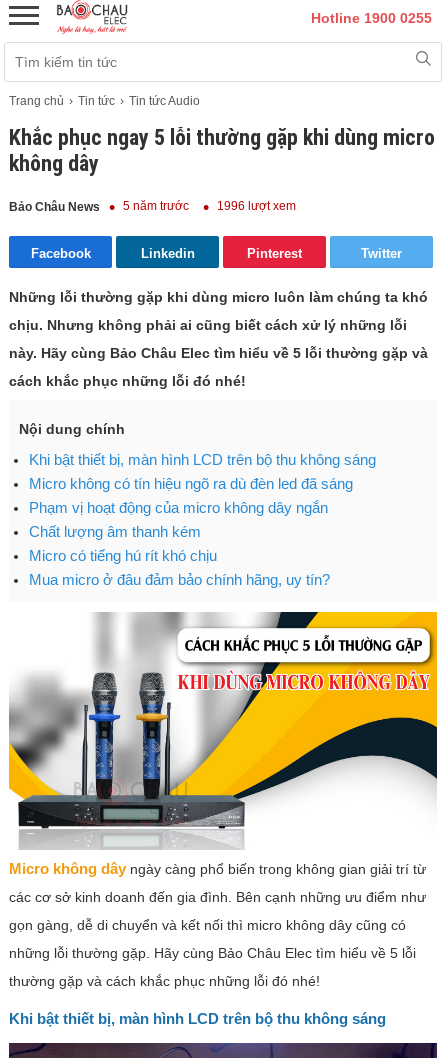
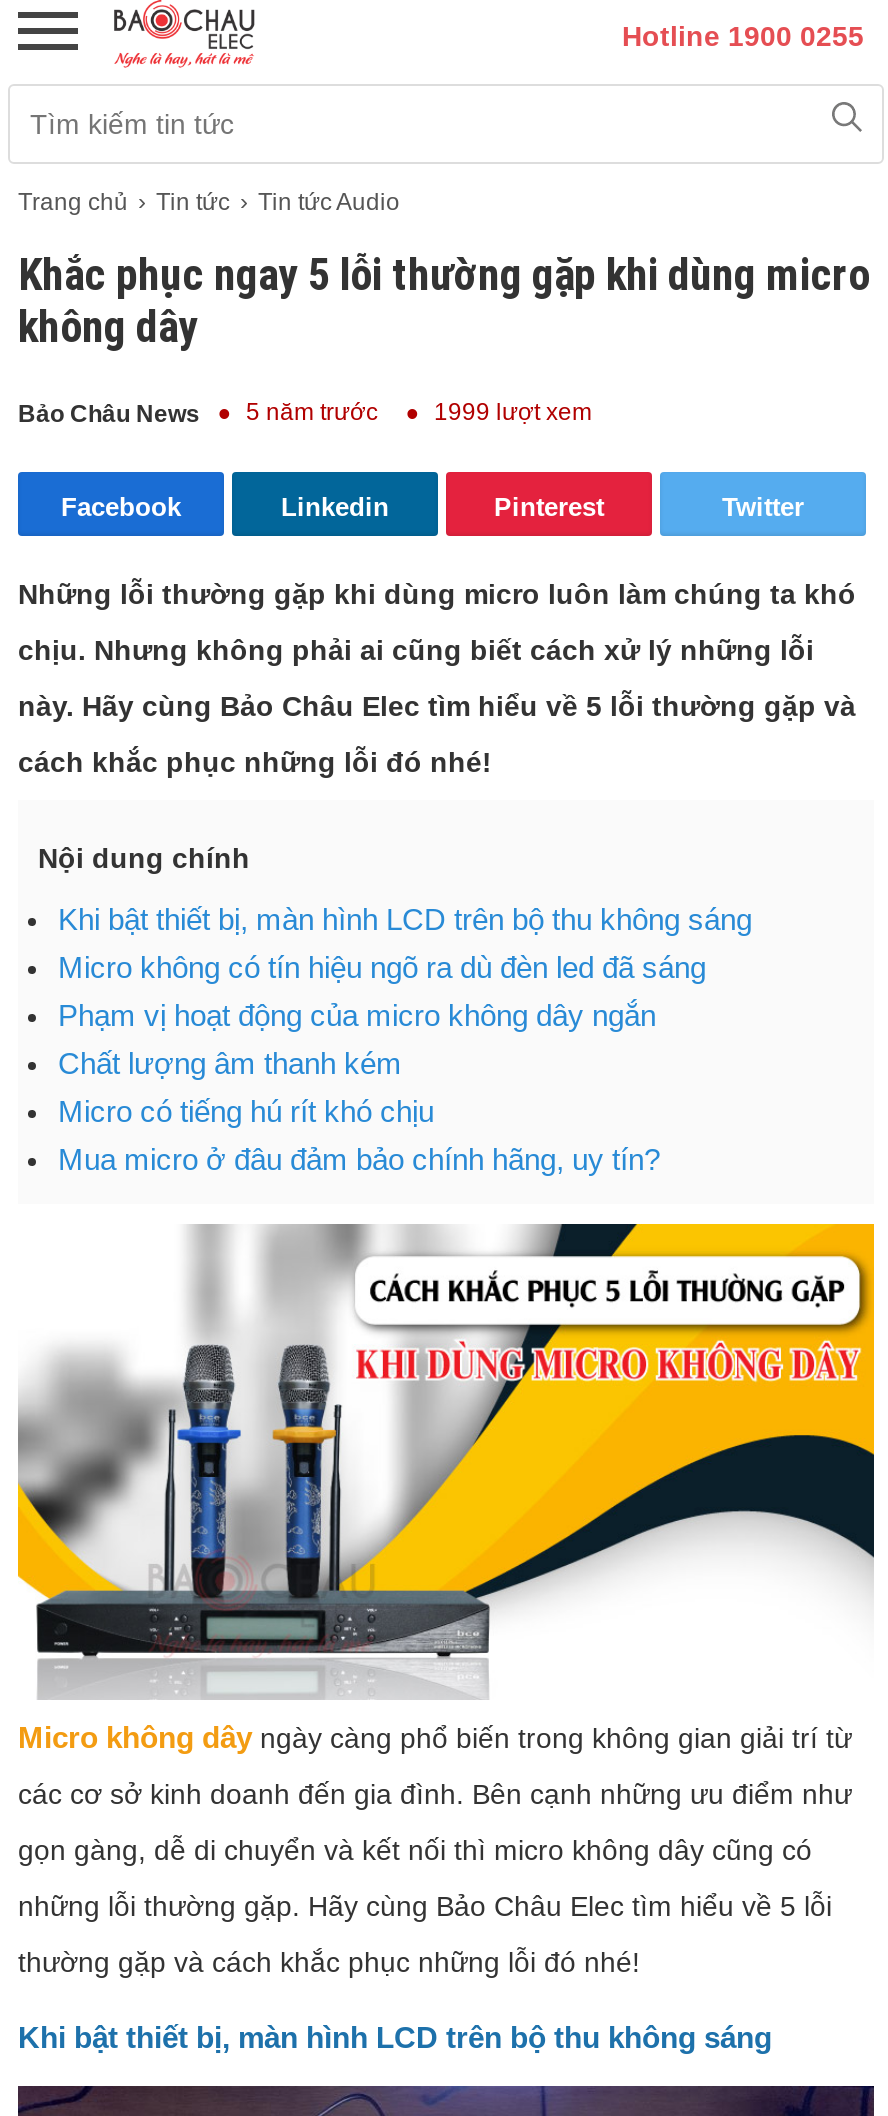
[9,199,296,214] Bảo Châu News 5 năm trước 1996 lượt xem -> [18,398,592,429] Bảo Châu News 5 năm trước 1999 lượt xem

